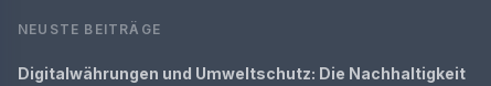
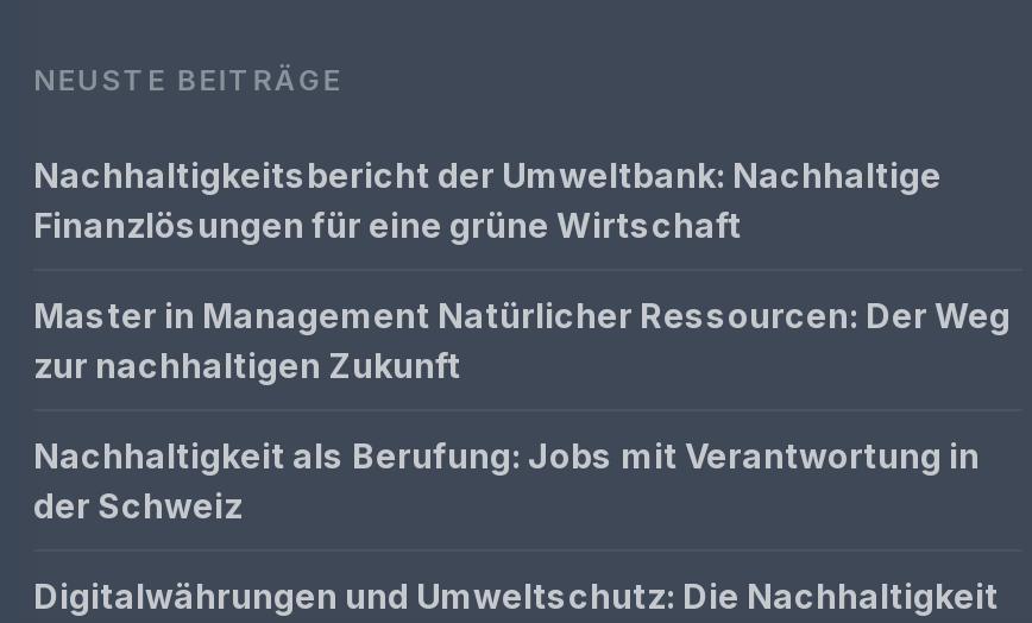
none -> [33,156,1011,526] Nachhaltigkeitsbericht der Umweltbank: Nachhaltige | Finanzlösungen für eine grüne Wirtschaft | Master in Management Natürlicher Ressourcen: Der Weg | zur nachhaltigen Zukunft | Nachhaltigkeit als Berufung: Jobs mit Verantwortung in | der Schweiz

